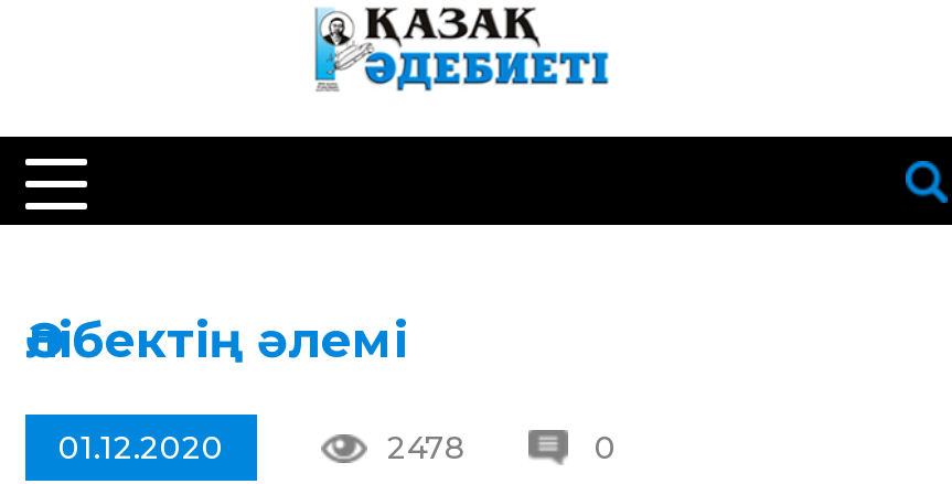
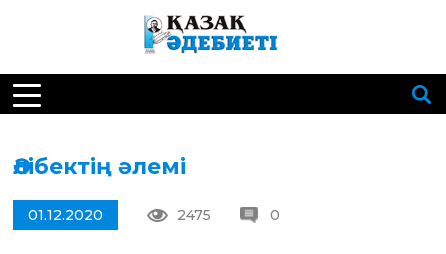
[387,429,464,468] 2478 -> [177,206,211,224] 2475

